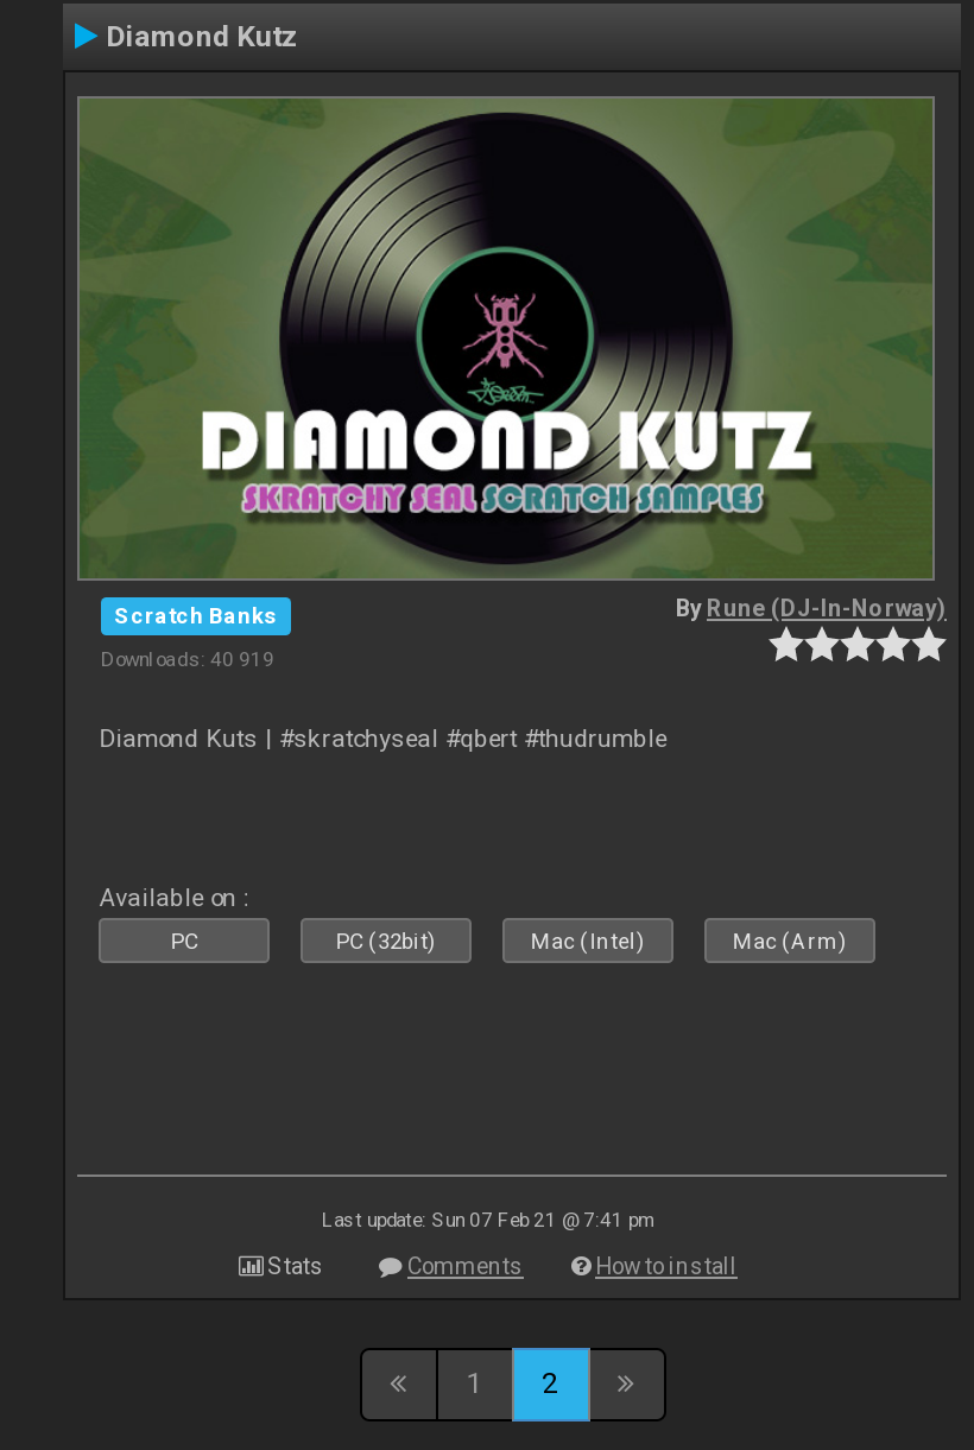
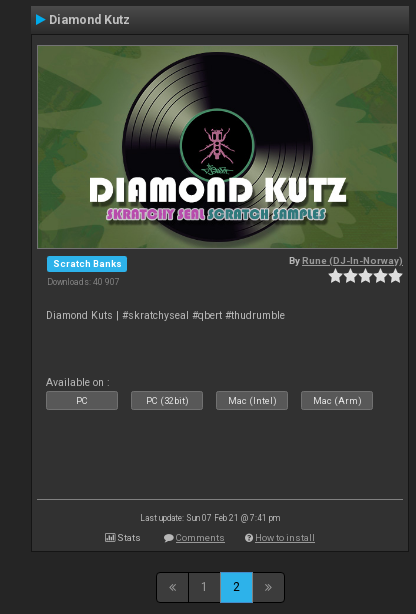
[101,647,274,670] Downloads: 40 919 -> [47,277,120,287] Downloads: 40 907

